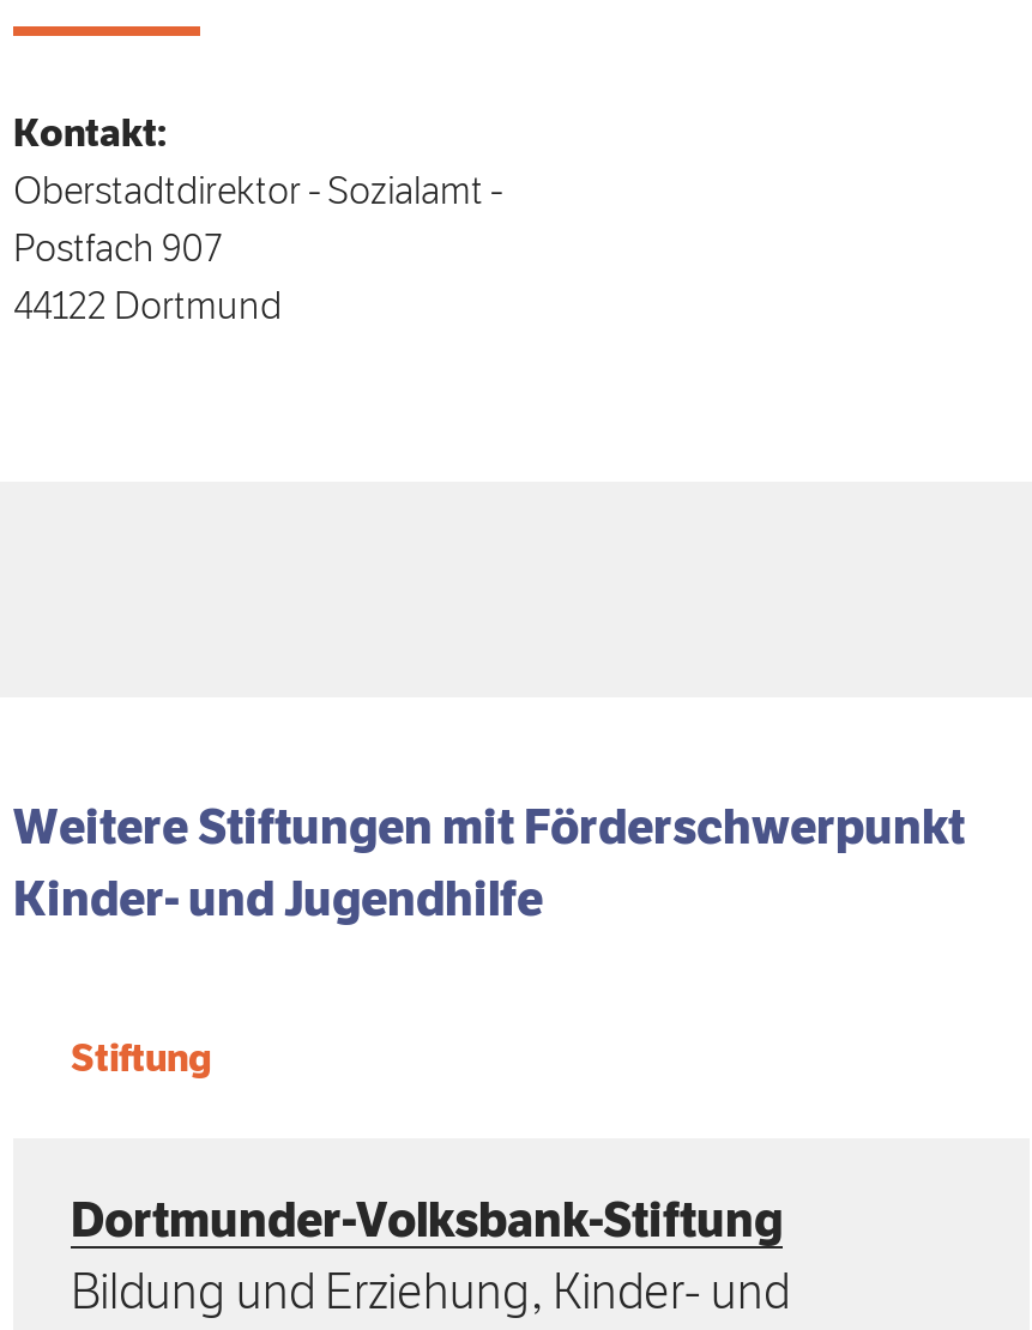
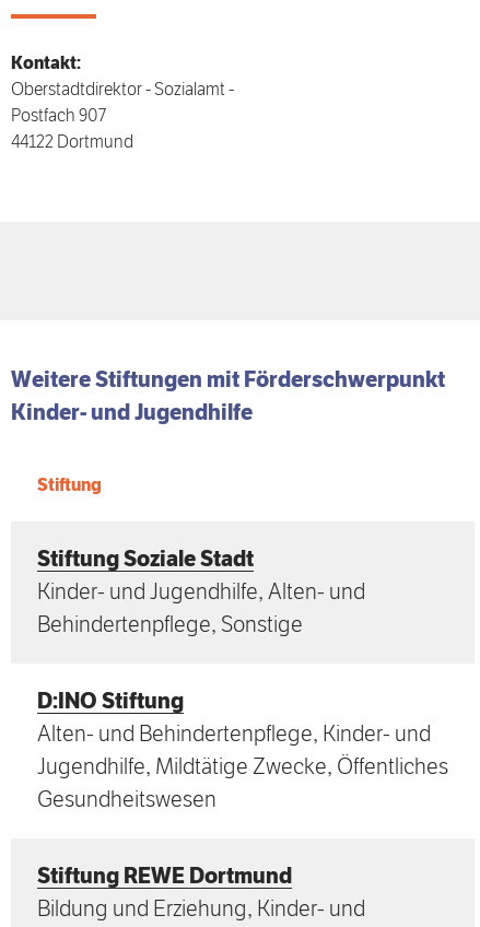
[71,1198,783,1246] Dortmunder-Volksbank-Stiftung -> [37,549,448,888] Stiftung Soziale Stadt | Kinder- und Jugendhilfe, Alten- und | Behindertenpflege, Sonstige | D:INO Stiftung | Alten- und Behindertenpflege, Kinder- und | Jugendhilfe, Mildtätige Zwecke, Öffentliches | Gesundheitswesen | Stiftung REWE Dortmund

